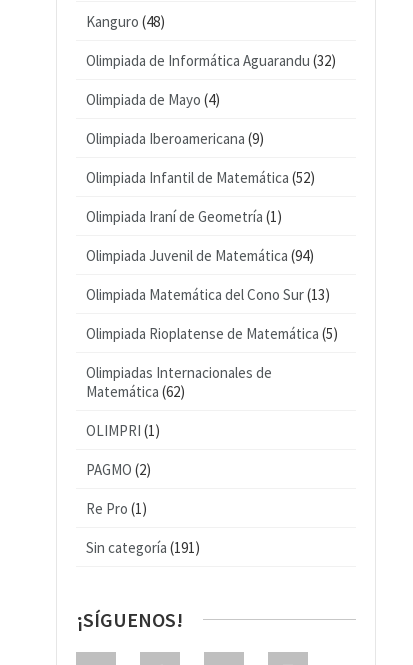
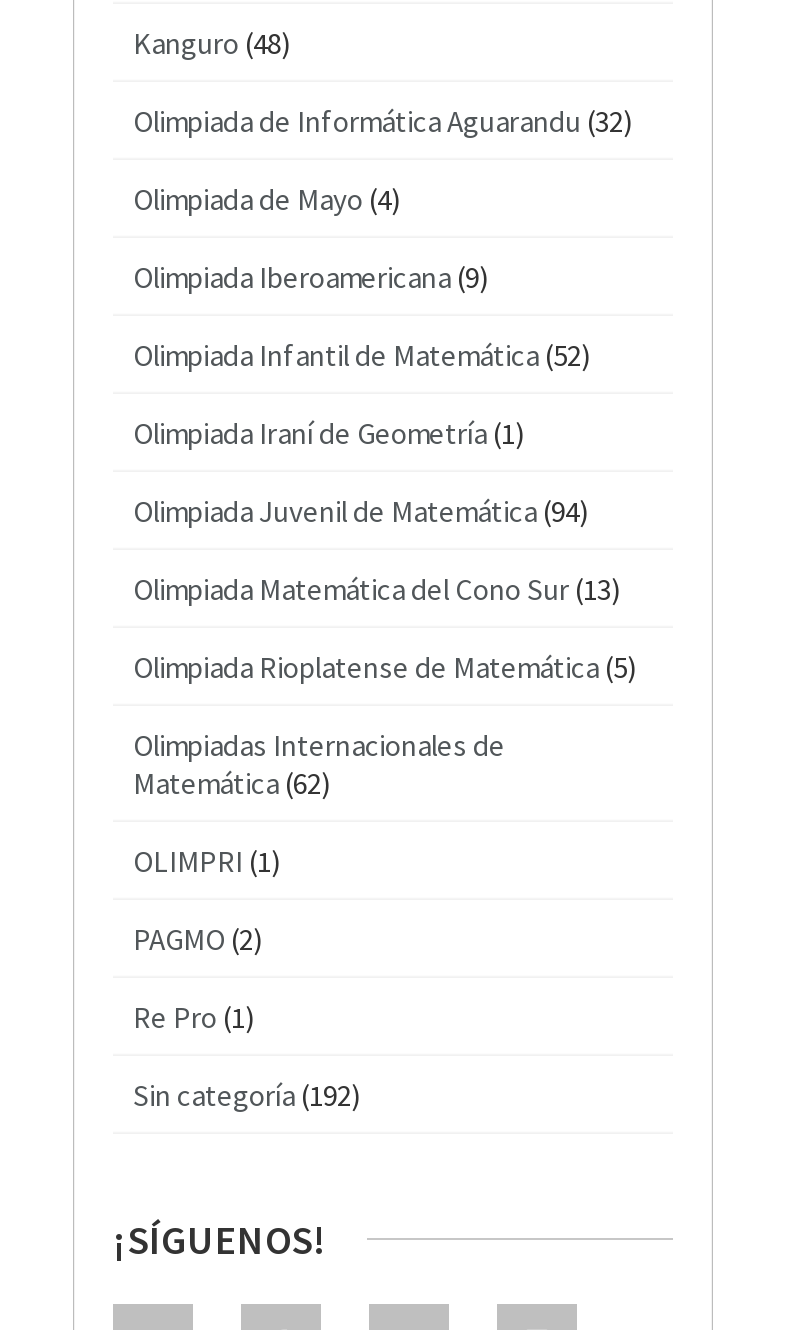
[86,538,200,557] Sin categoría (191) -> [133,1076,361,1114] Sin categoría (192)

